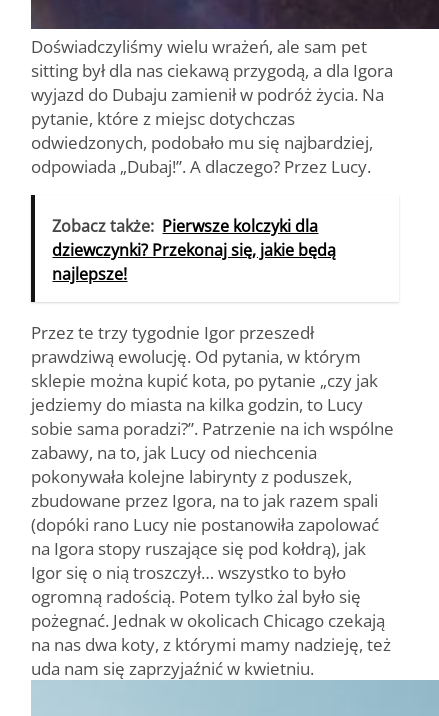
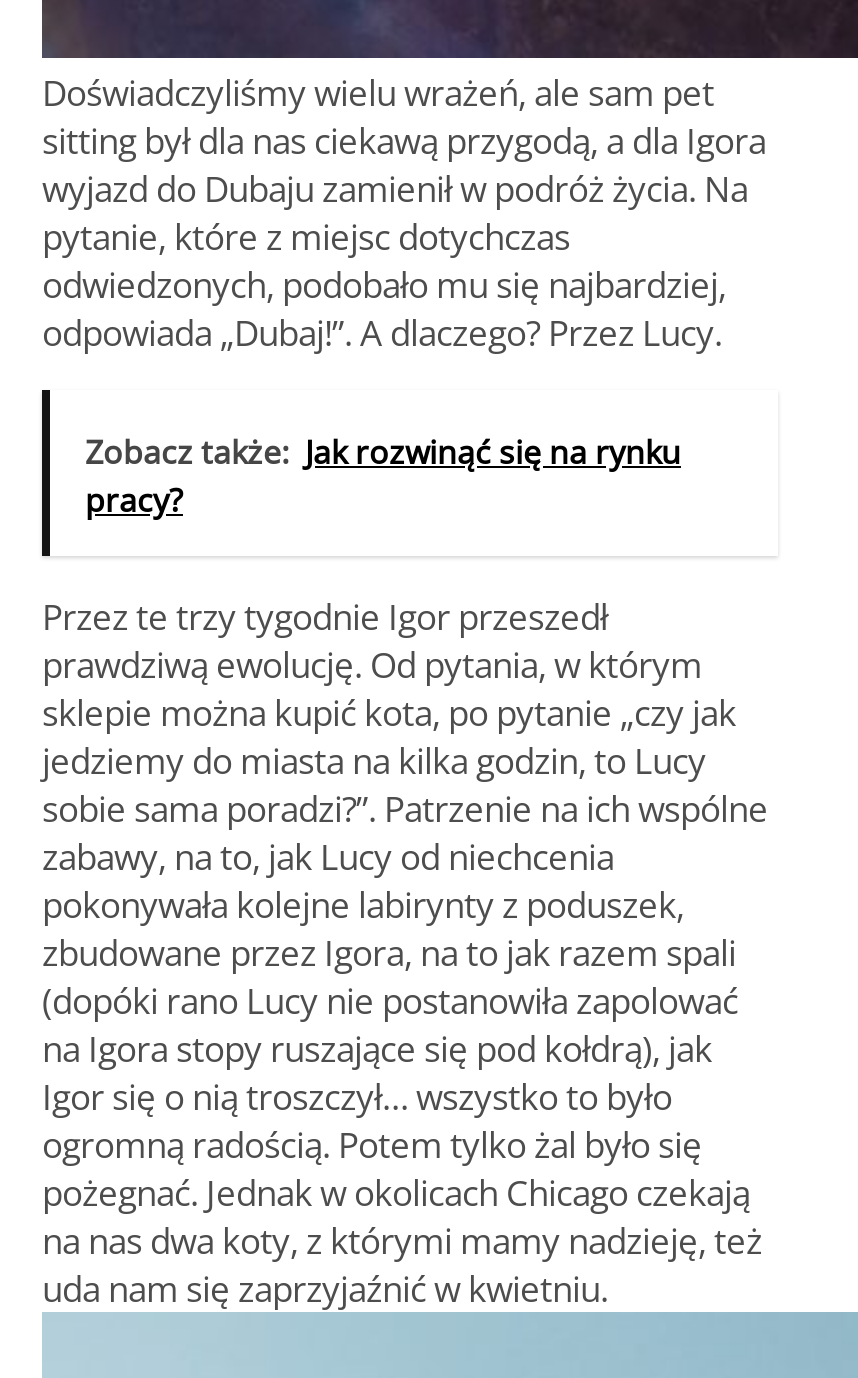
[52,215,336,285] Zobacz także: Pierwsze kolczyki dla | dziewczynki? Przekonaj się, jakie będą | najlepsze! -> [85,429,681,521] Zobacz także: Jak rozwinąć się na rynku | pracy?

